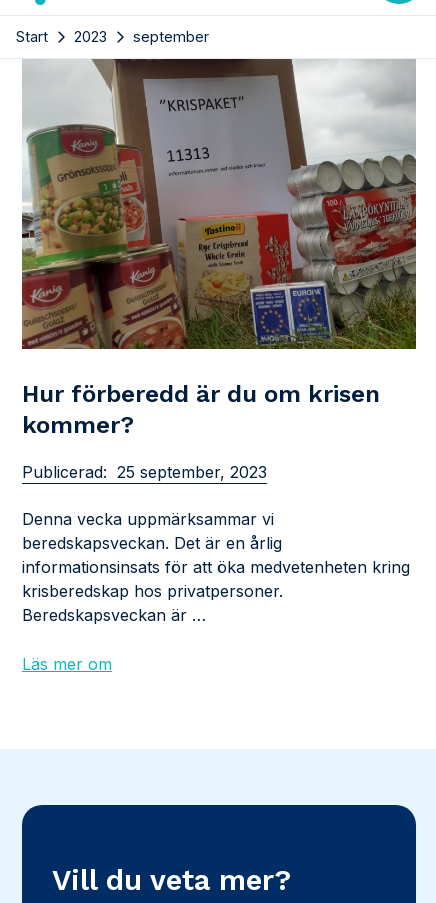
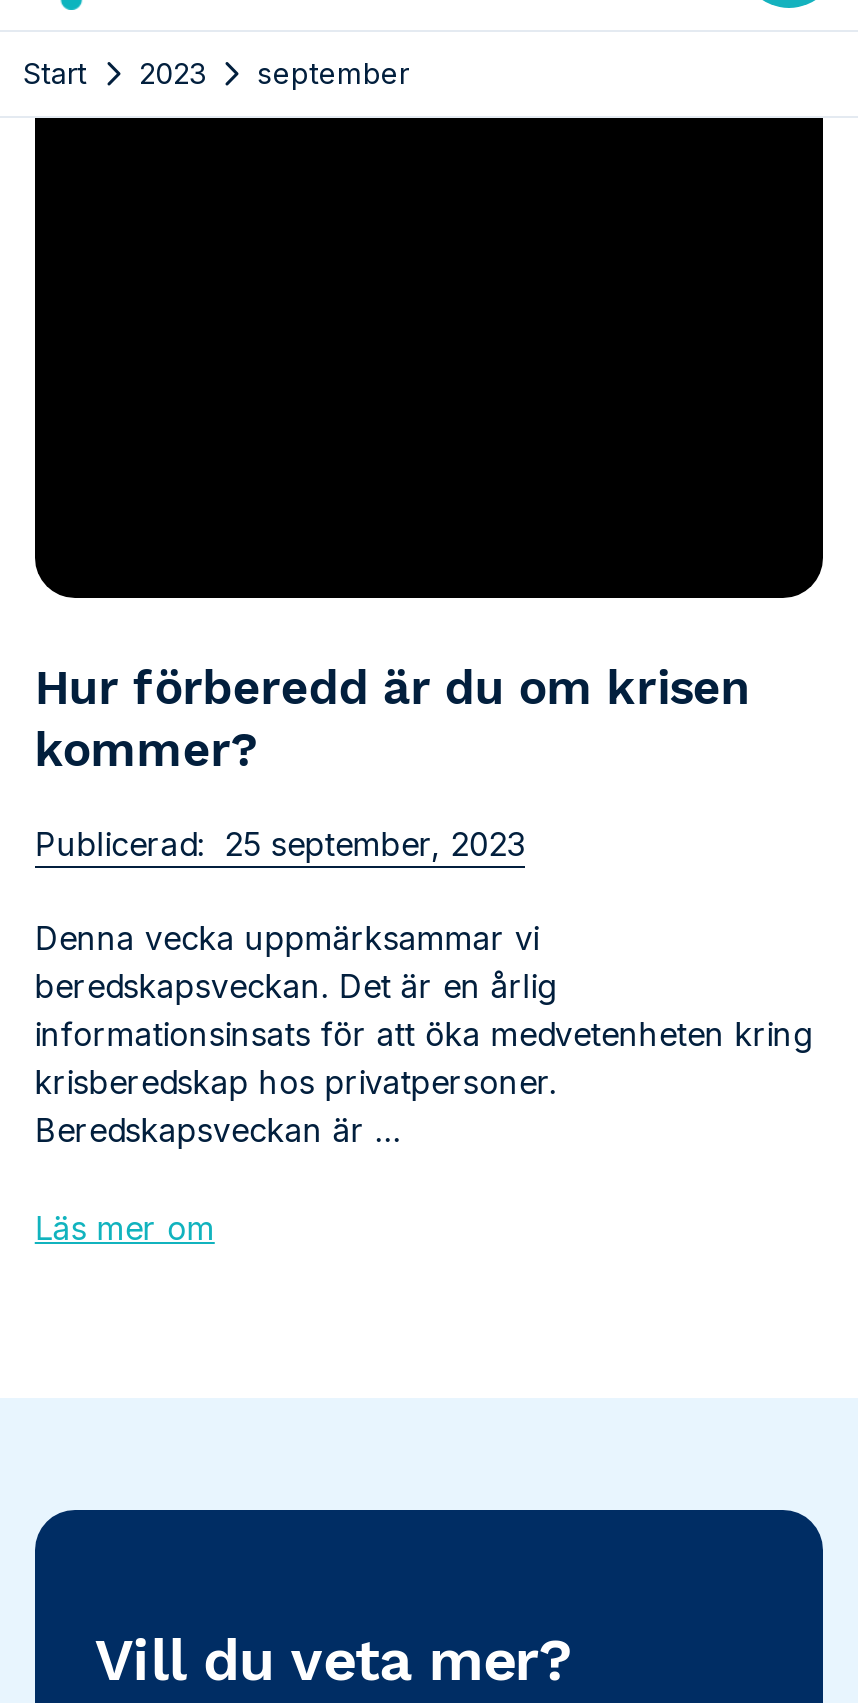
[21,58,417,350] [image] -> none

